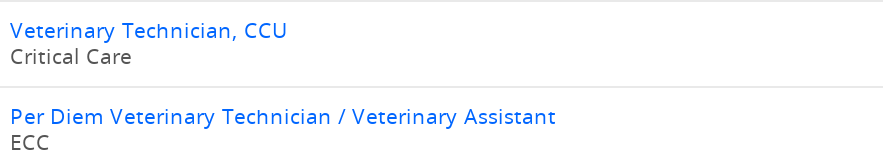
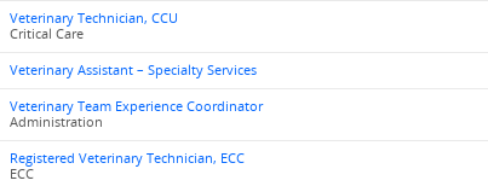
[10,102,556,130] Per Diem Veterinary Technician / Veterinary Assistant -> [10,62,263,167] Veterinary Assistant – Specialty Services | Veterinary Team Experience Coordinator | Administration | Registered Veterinary Technician, ECC

